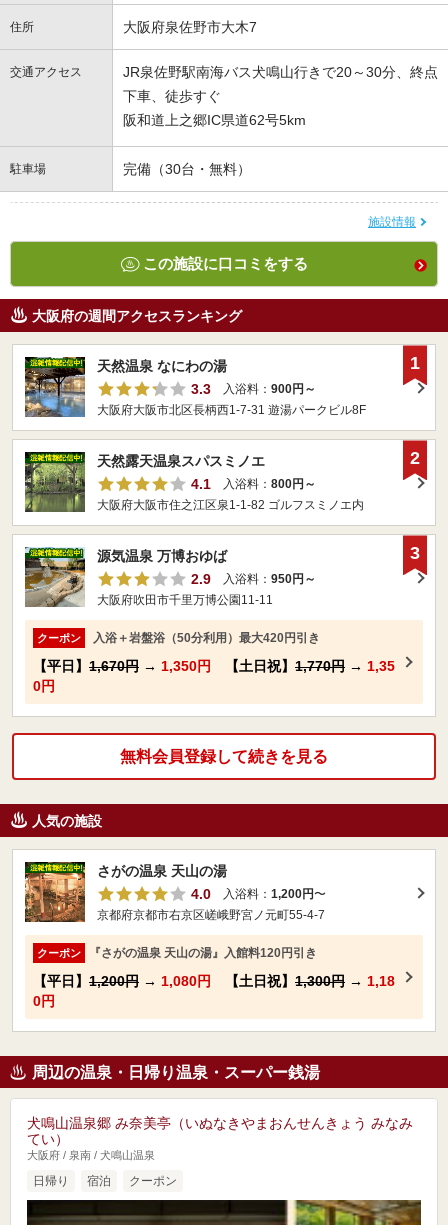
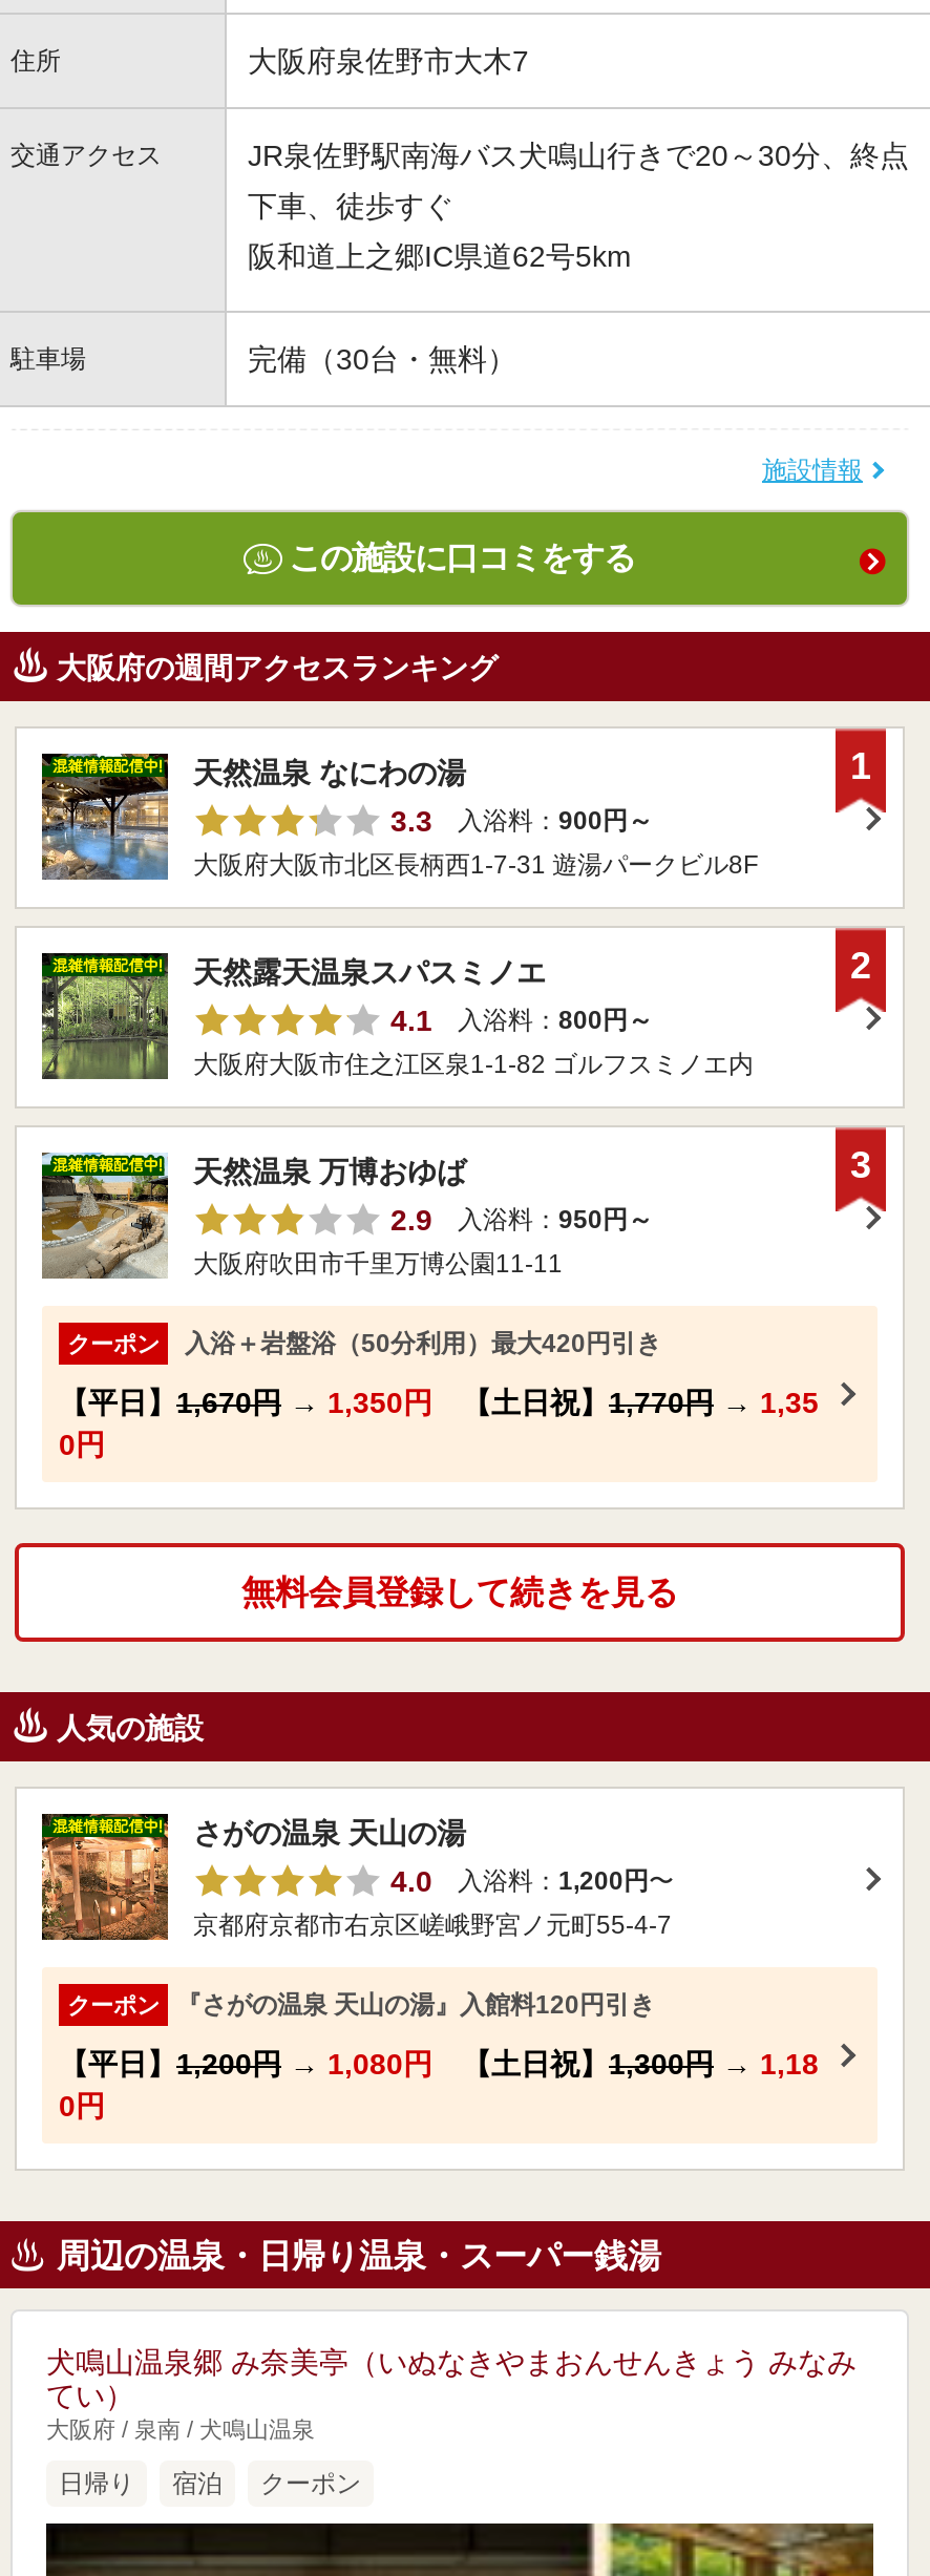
[97,548,227,564] 源気温泉 万博おゆば -> [193,1155,466,1188] 天然温泉 万博おゆば

